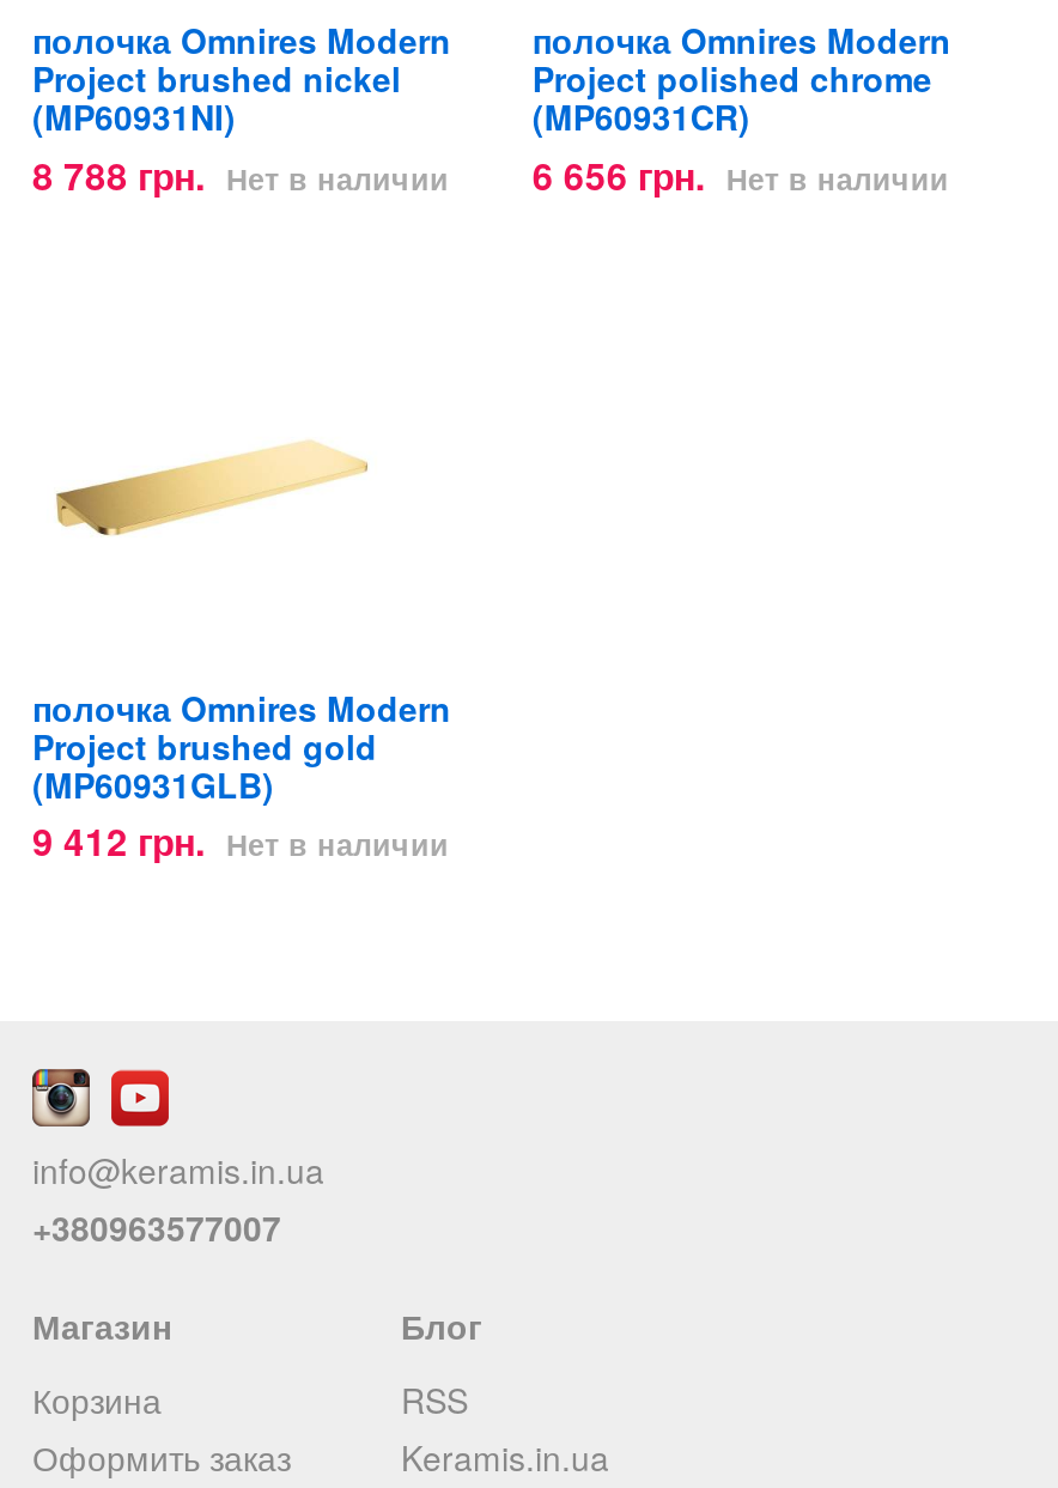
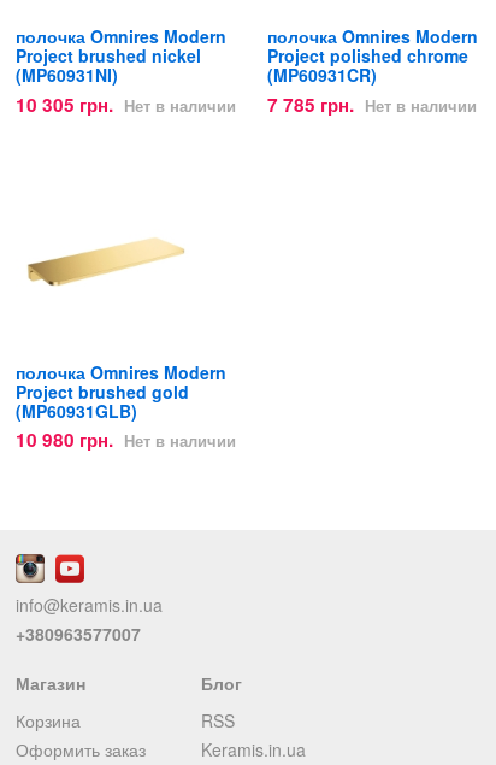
[32,149,449,202] 8 788 грн. Нет в наличии -> [16,91,236,118] 10 305 грн. Нет в наличии
[532,149,949,202] 6 656 грн. Нет в наличии -> [267,91,476,118] 7 785 грн. Нет в наличии
[32,816,449,869] 9 412 грн. Нет в наличии -> [16,427,236,453] 10 980 грн. Нет в наличии

